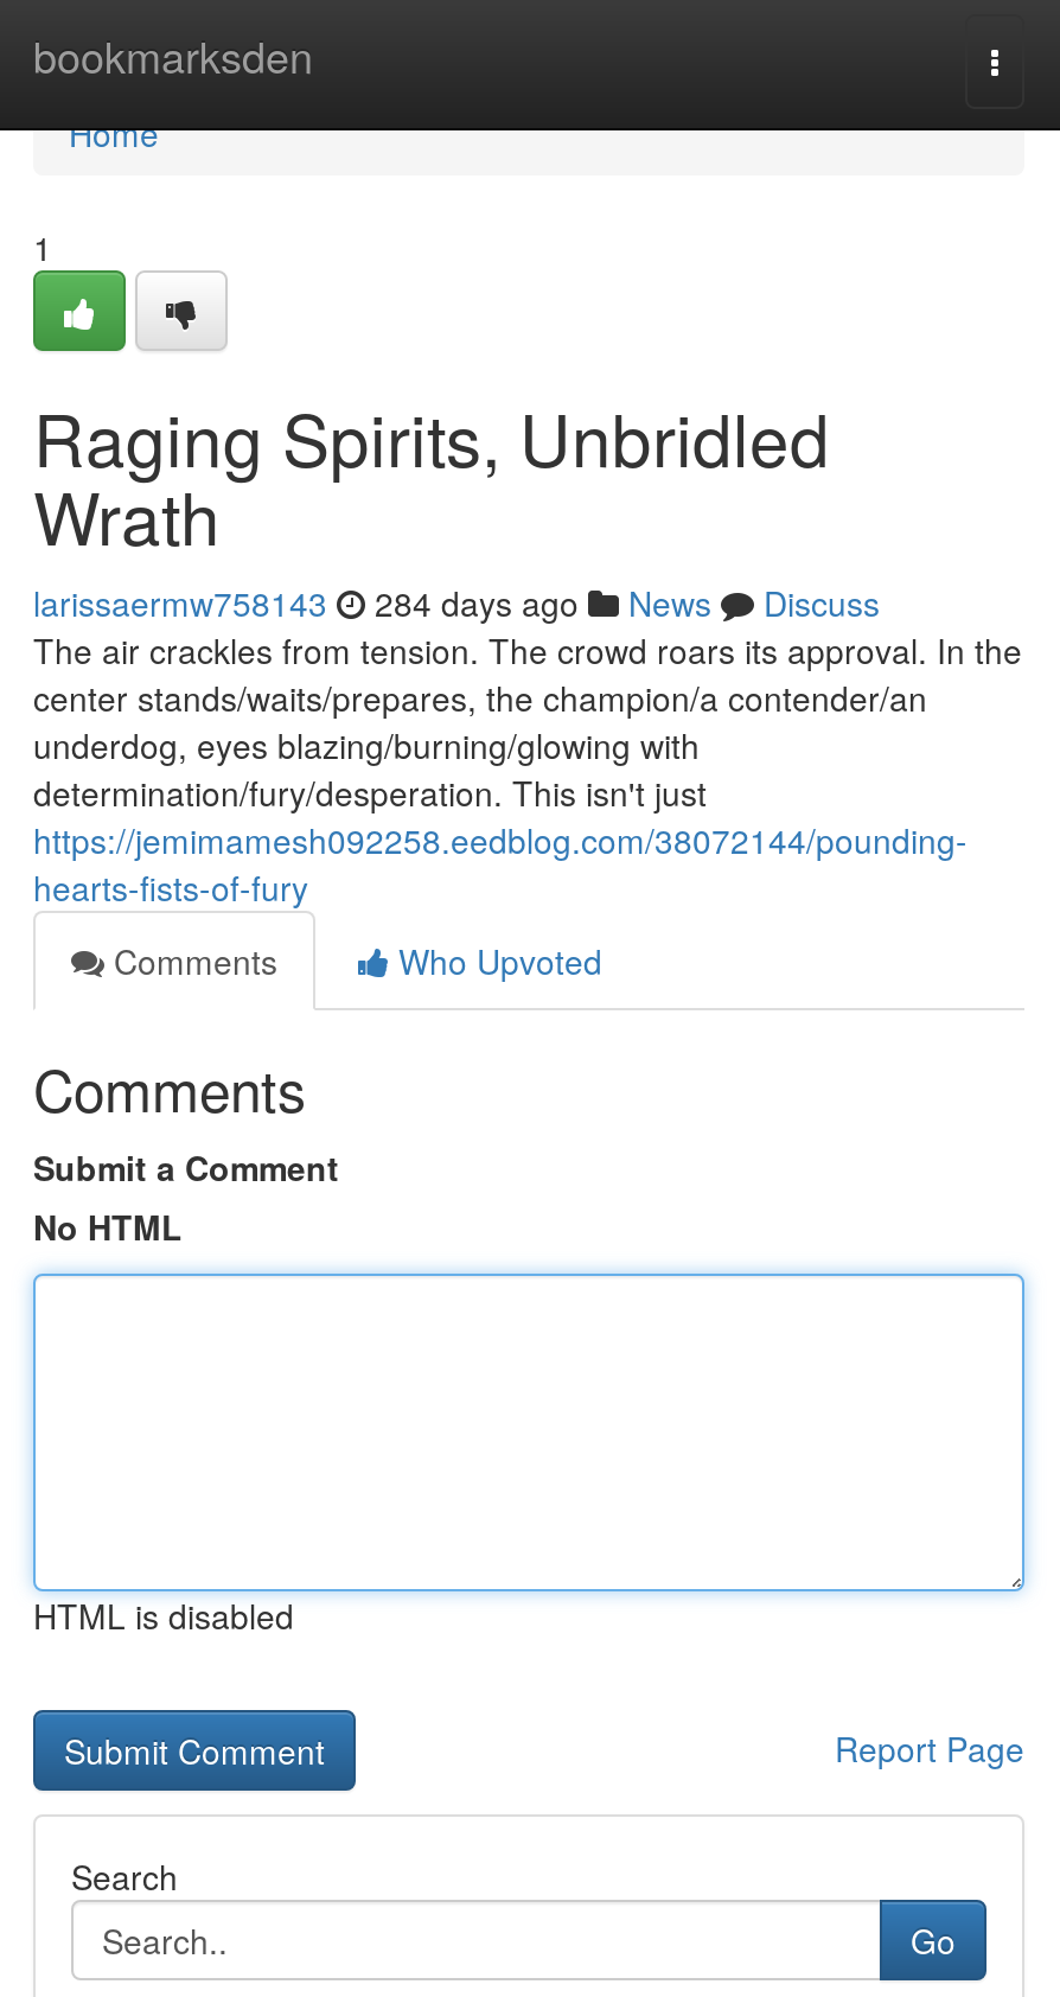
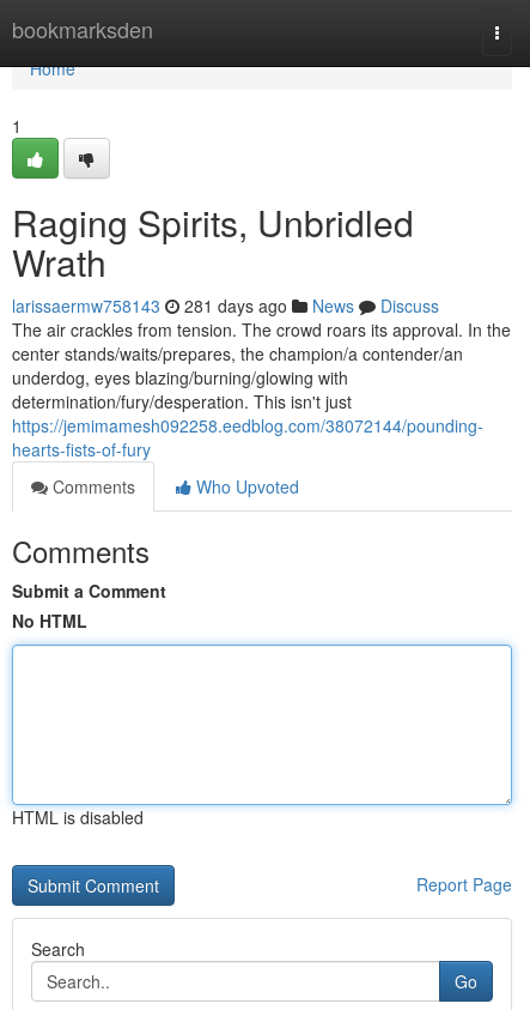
[33,579,880,626] larissaermw758143 284 days ago News Discuss -> [12,294,439,317] larissaermw758143 281 days ago News Discuss

